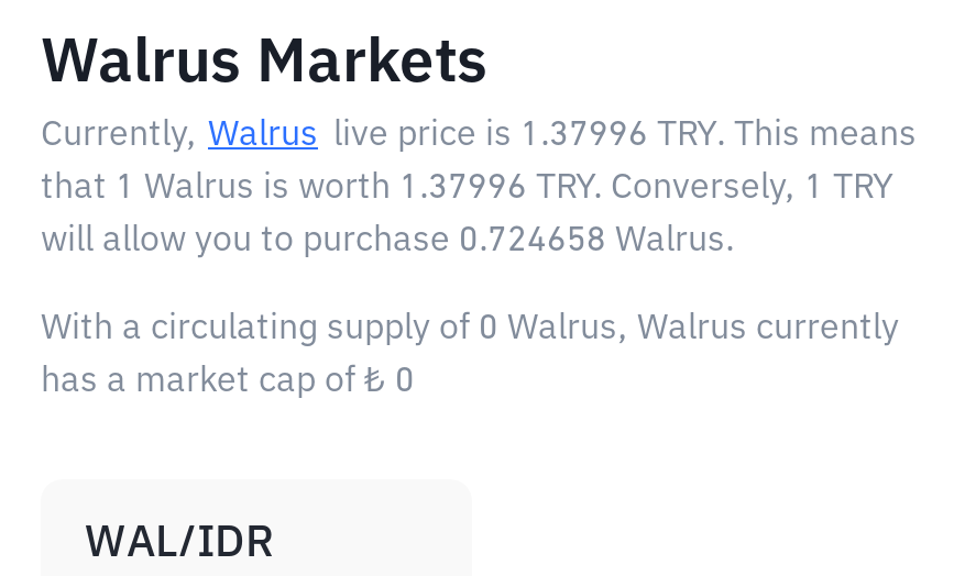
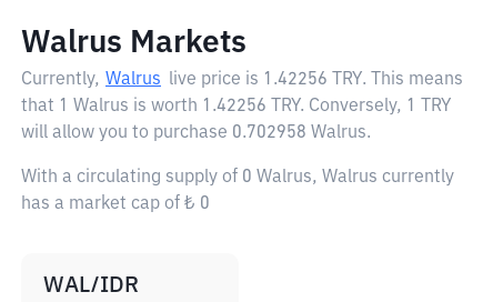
[41,119,917,154] Currently, Walrus live price is 1.37996 TRY. This means -> [21,71,463,89] Currently, Walrus live price is 1.42256 TRY. This means
[41,171,892,207] that 1 Walrus is worth 1.37996 TRY. Conversely, 1 TRY -> [21,98,451,115] that 1 Walrus is worth 1.42256 TRY. Conversely, 1 TRY
[41,224,734,259] will allow you to purchase 0.724658 Walrus. -> [21,124,371,142] will allow you to purchase 0.702958 Walrus.

